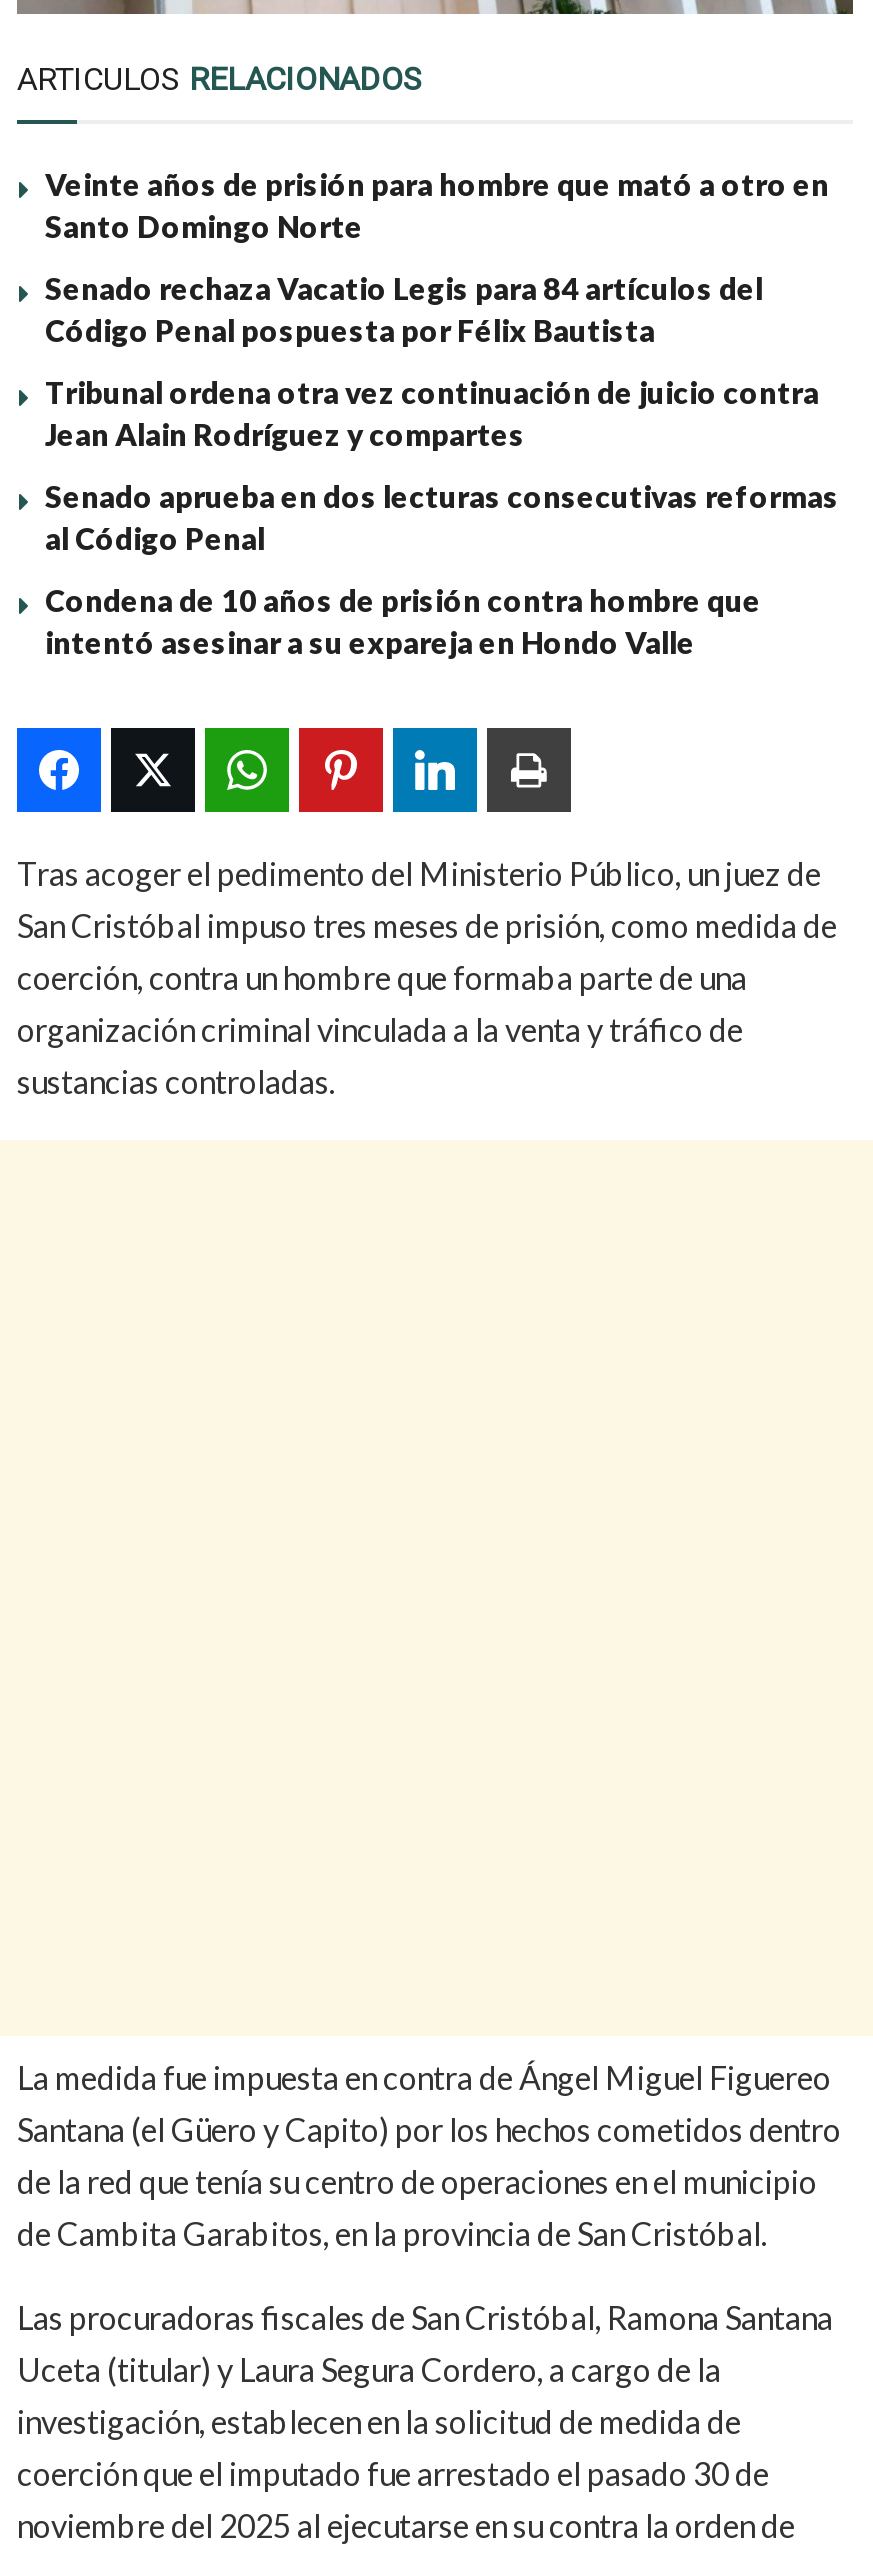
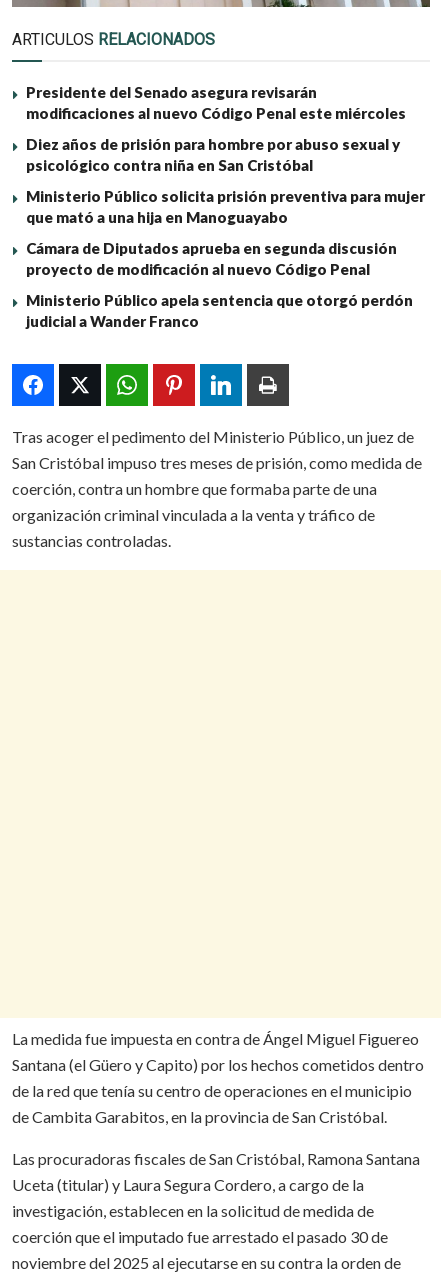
[45,166,829,244] Veinte años de prisión para hombre que mató a otro en | Santo Domingo Norte -> [26,83,406,122] Presidente del Senado asegura revisarán | modificaciones al nuevo Código Penal este miércoles
[45,270,763,348] Senado rechaza Vacatio Legis para 84 artículos del | Código Penal pospuesta por Félix Bautista -> [26,135,400,174] Diez años de prisión para hombre por abuso sexual y | psicológico contra niña en San Cristóbal
[45,374,819,452] Tribunal ordena otra vez continuación de juicio contra | Jean Alain Rodríguez y compartes -> [26,187,425,226] Ministerio Público solicita prisión preventiva para mujer | que mató a una hija en Manoguayabo
[45,478,839,556] Senado aprueba en dos lecturas consecutivas reformas | al Código Penal -> [26,239,397,278] Cámara de Diputados aprueba en segunda discusión | proyecto de modificación al nuevo Código Penal
[45,582,761,660] Condena de 10 años de prisión contra hombre que | intentó asesinar a su expareja en Hondo Valle -> [26,291,413,330] Ministerio Público apela sentencia que otorgó perdón | judicial a Wander Franco

